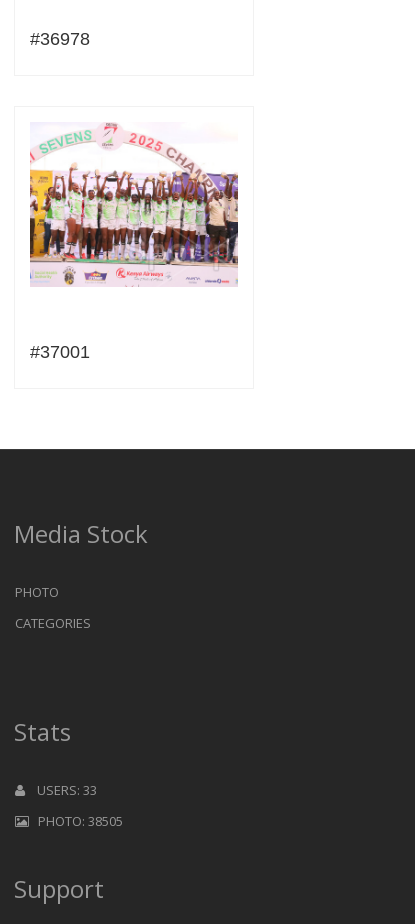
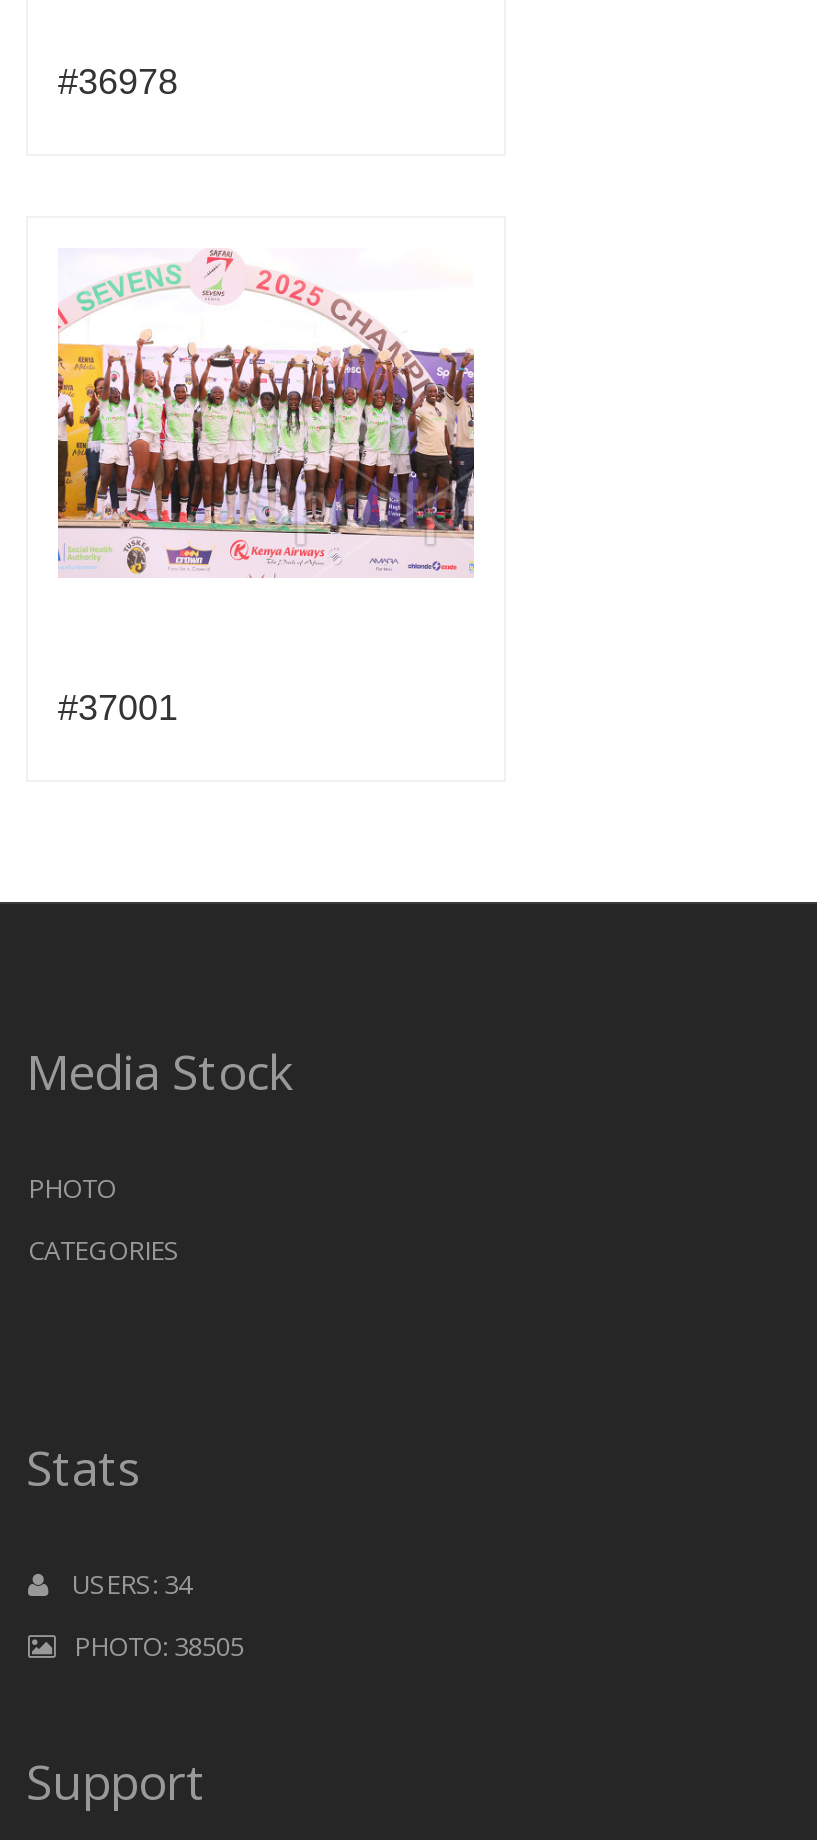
[25,781,97,799] USERS: 33 -> [48,1567,192,1603] USERS: 34

